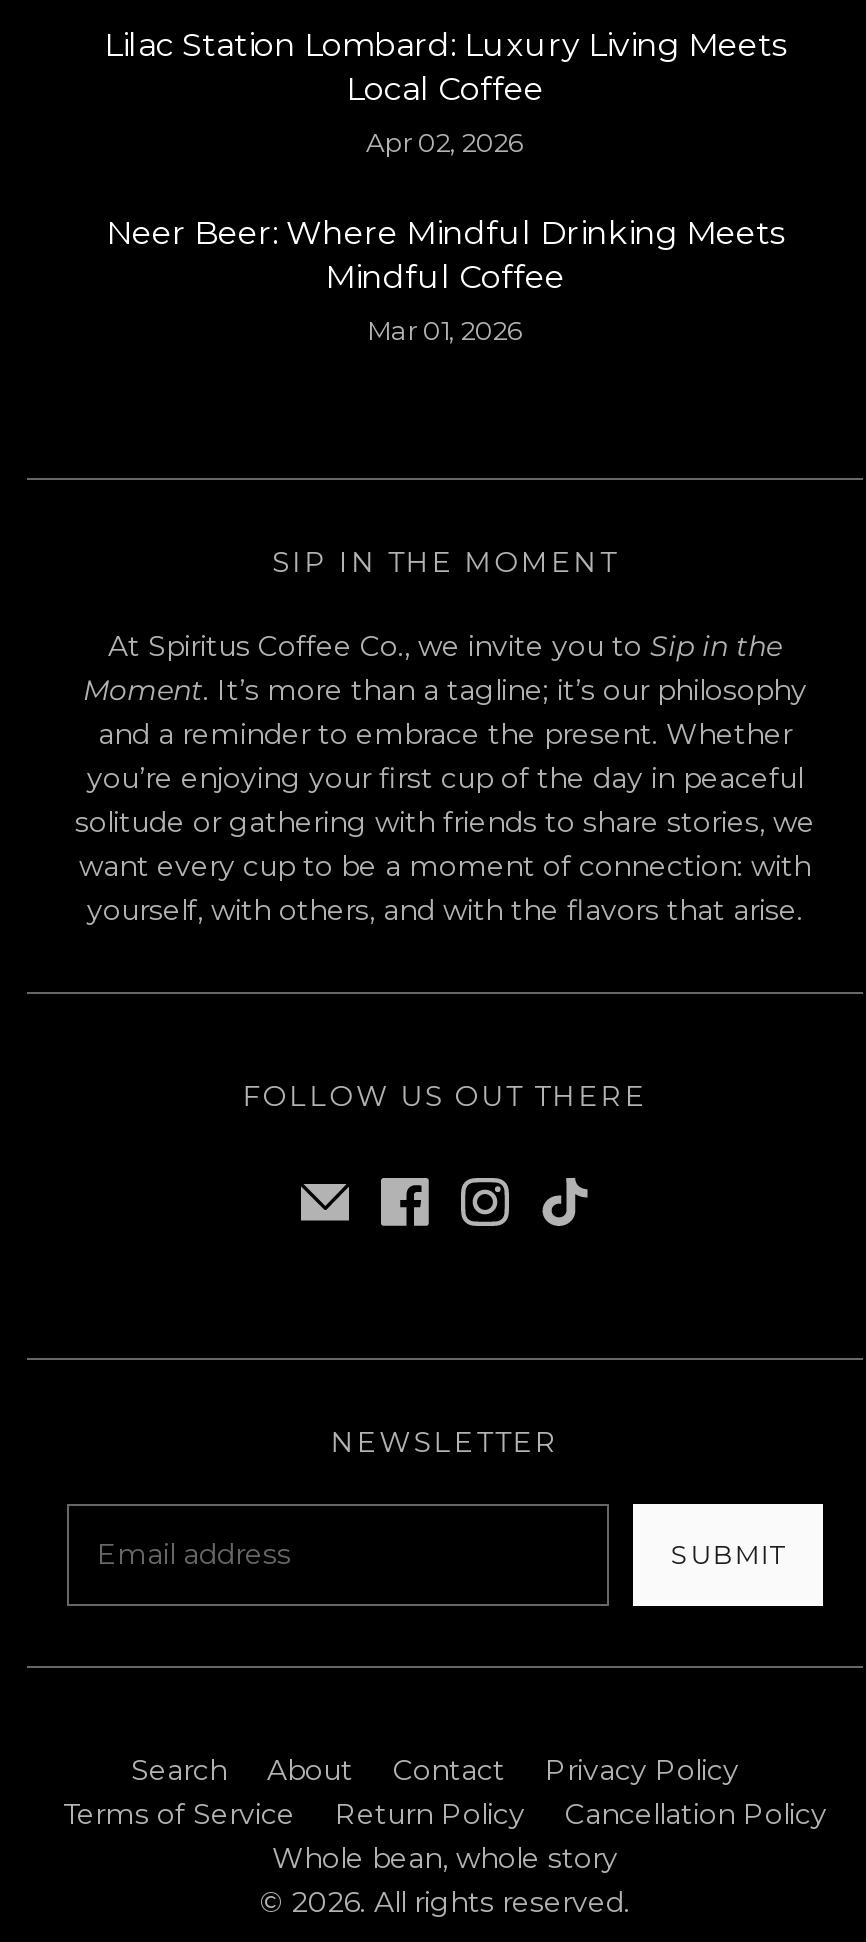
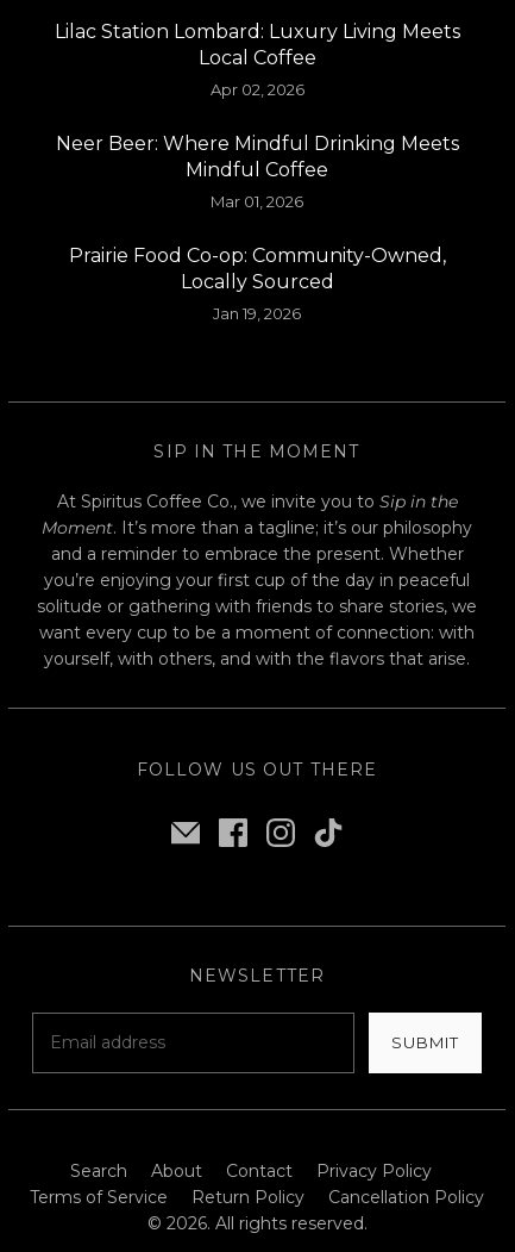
none -> [68,244,445,323] Prairie Food Co-op: Community-Owned, | Locally Sourced | Jan 19, 2026
moved [63,545,827,1833] -> [30,441,484,1208]: SIP IN THE MOMENT | At Spiritus Coffee Co., we invite you to Sip in the | Moment. It’s more than a tagline; it’s our philosophy | ... | Return Policy | Cancellation Policy
[272,1841,618,1877] Whole bean, whole story -> none

